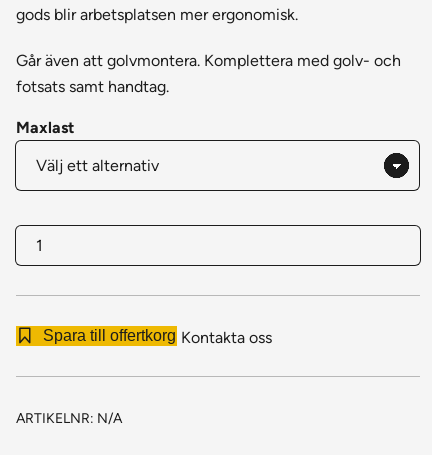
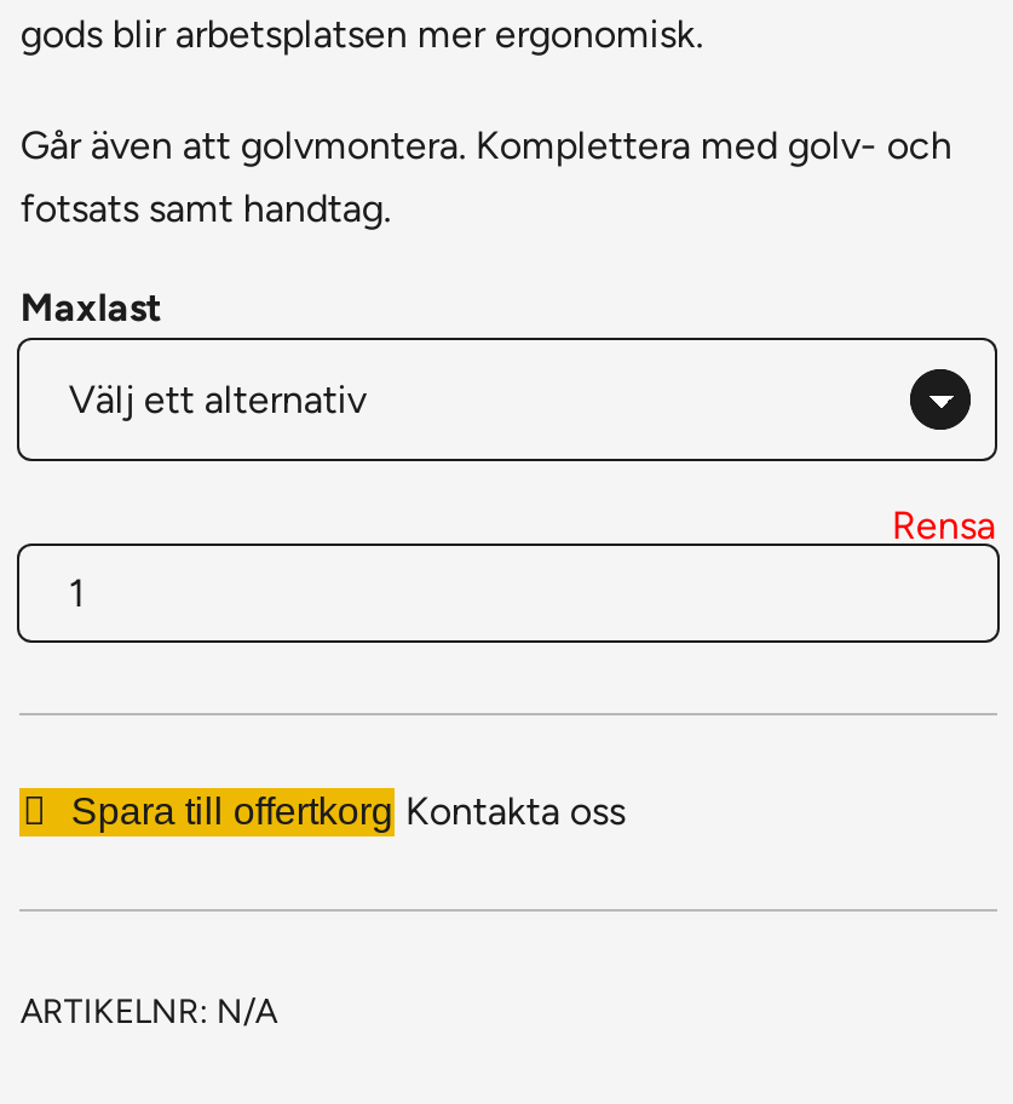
none -> [892,503,996,549] Rensa

